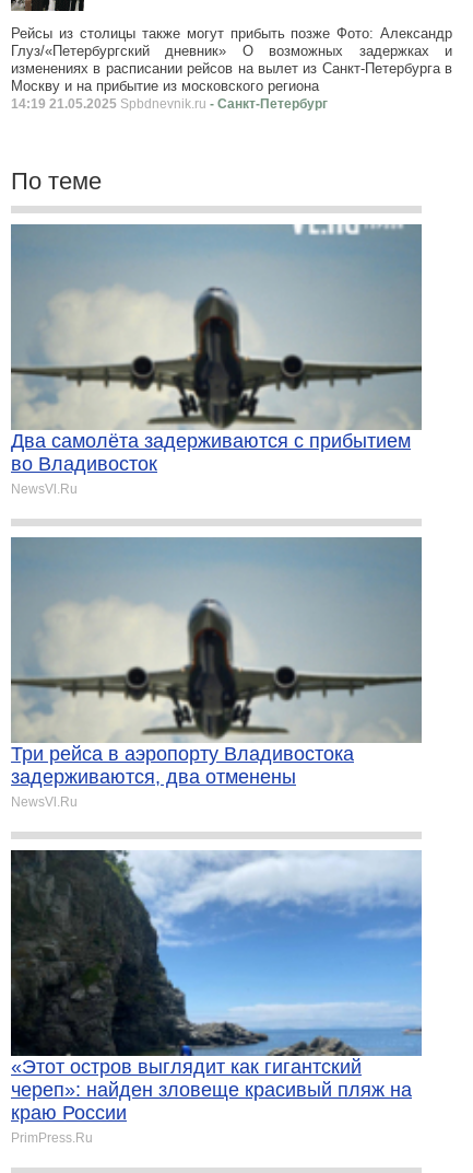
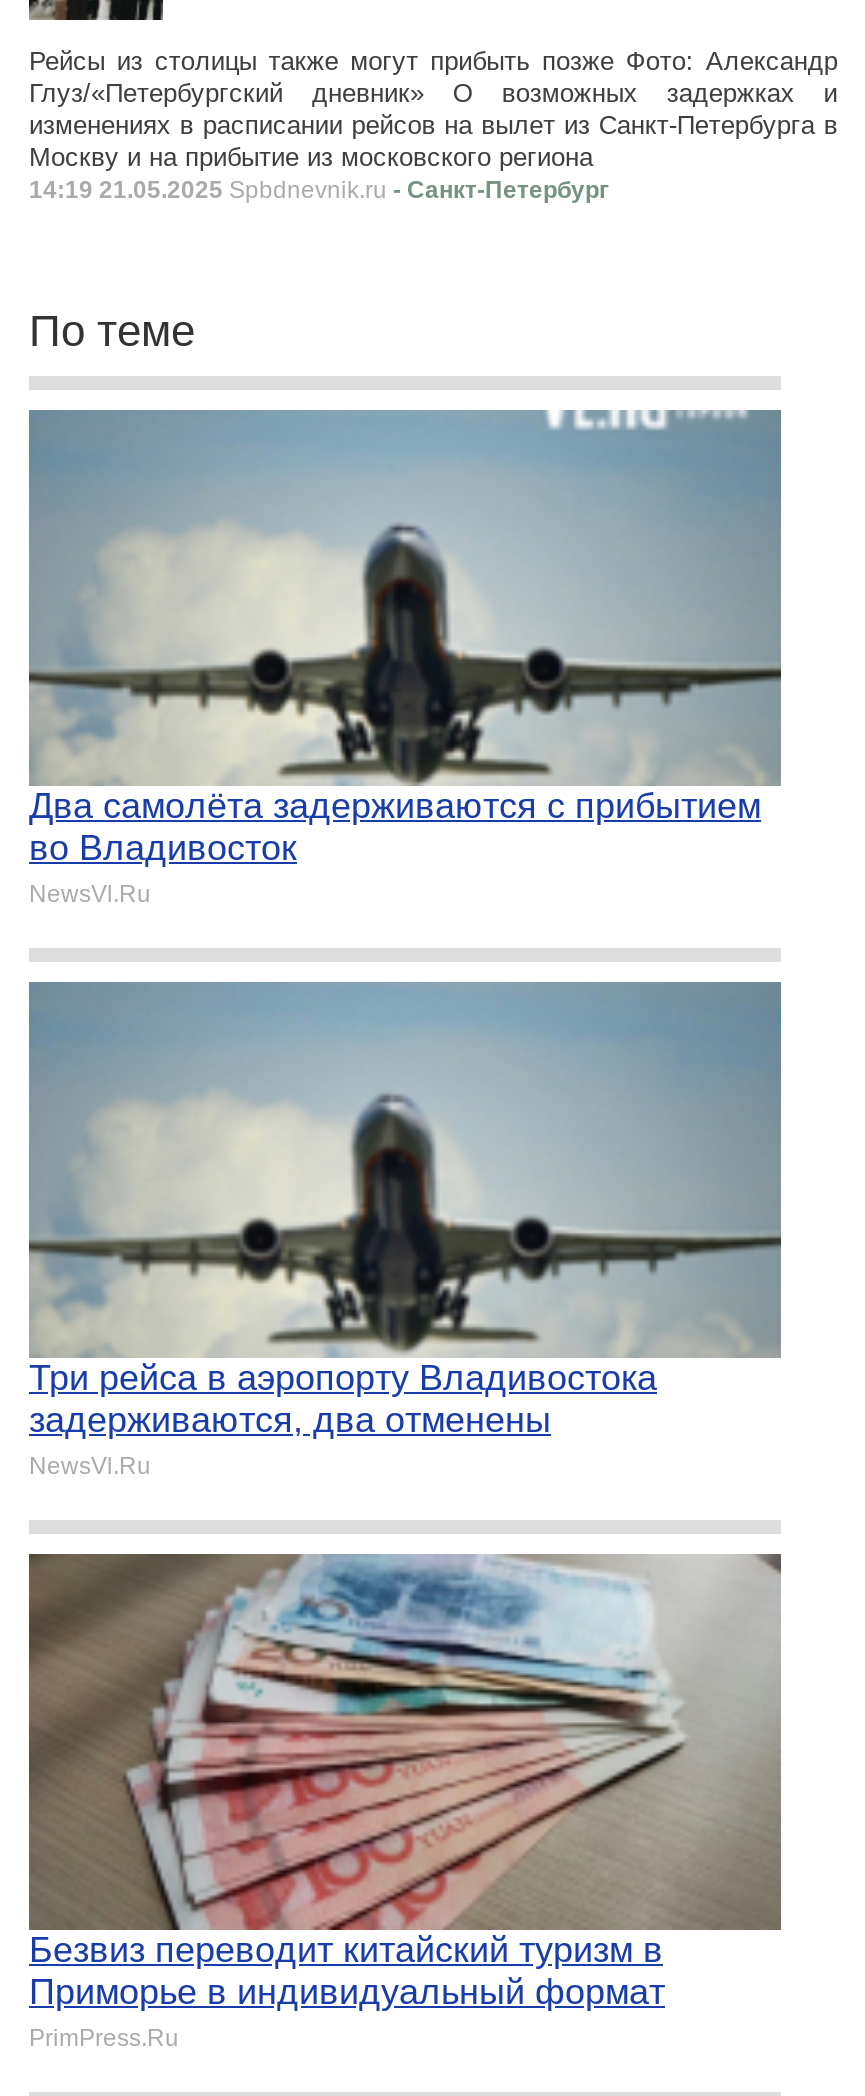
[10,850,423,1124] [image] | «Этот остров выглядит как гигантский | череп»: найден зловеще красивый пляж на | краю России -> [27,1552,783,2012] [image] | Безвиз переводит китайский туризм в | Приморье в индивидуальный формат

